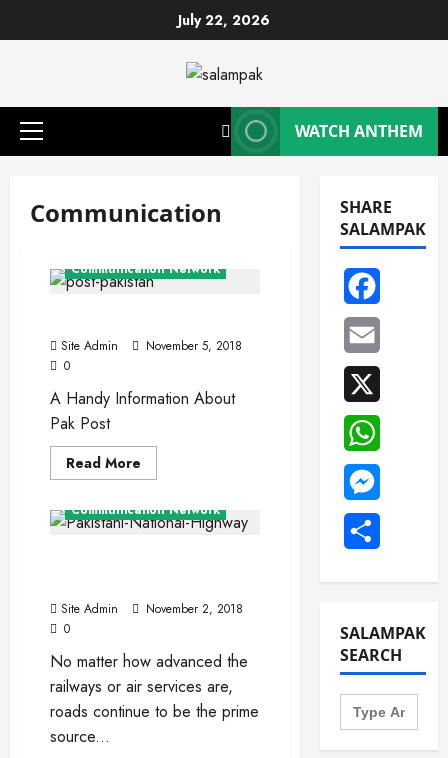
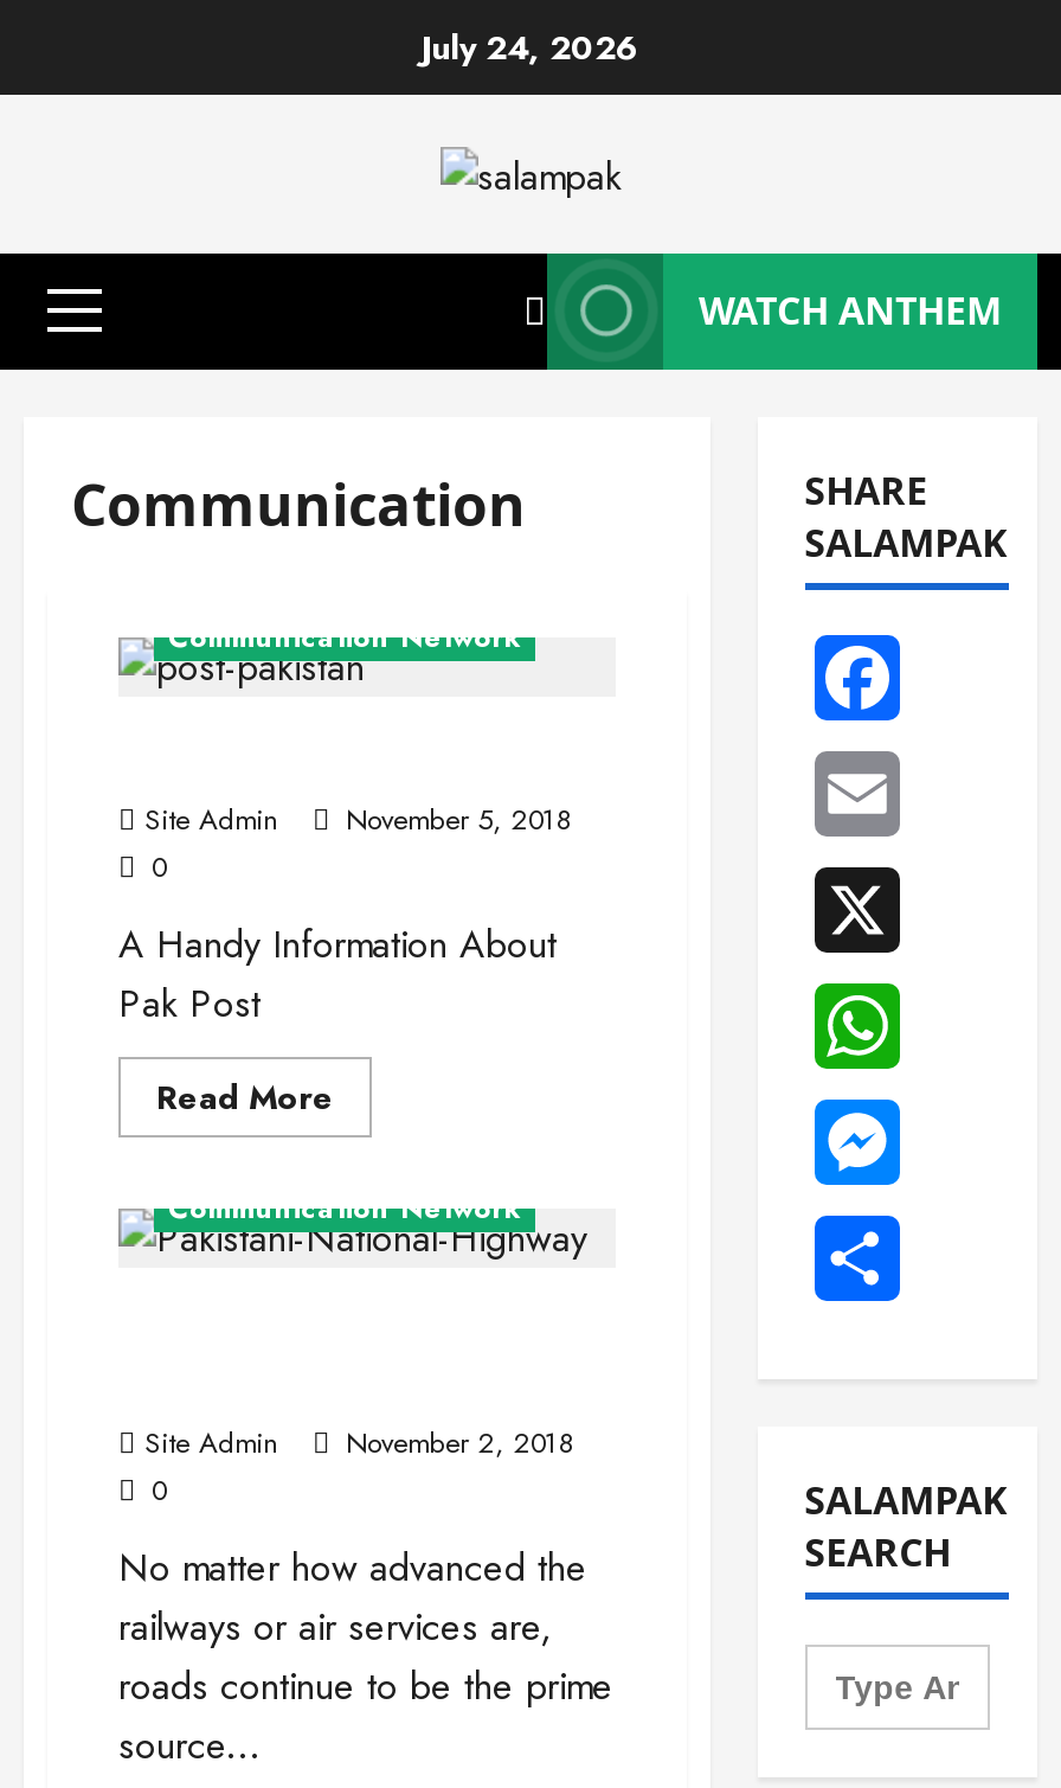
[178,10,270,30] July 22, 2026 -> [422,24,639,71] July 24, 2026

